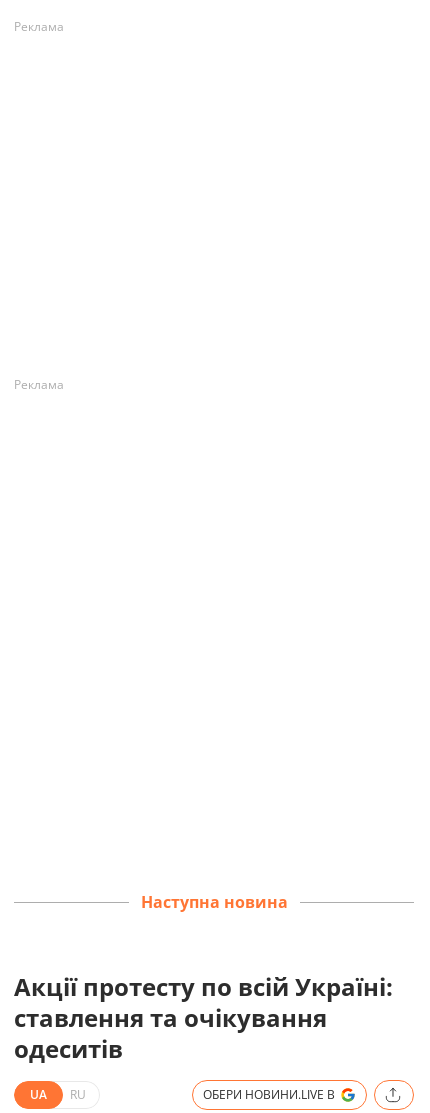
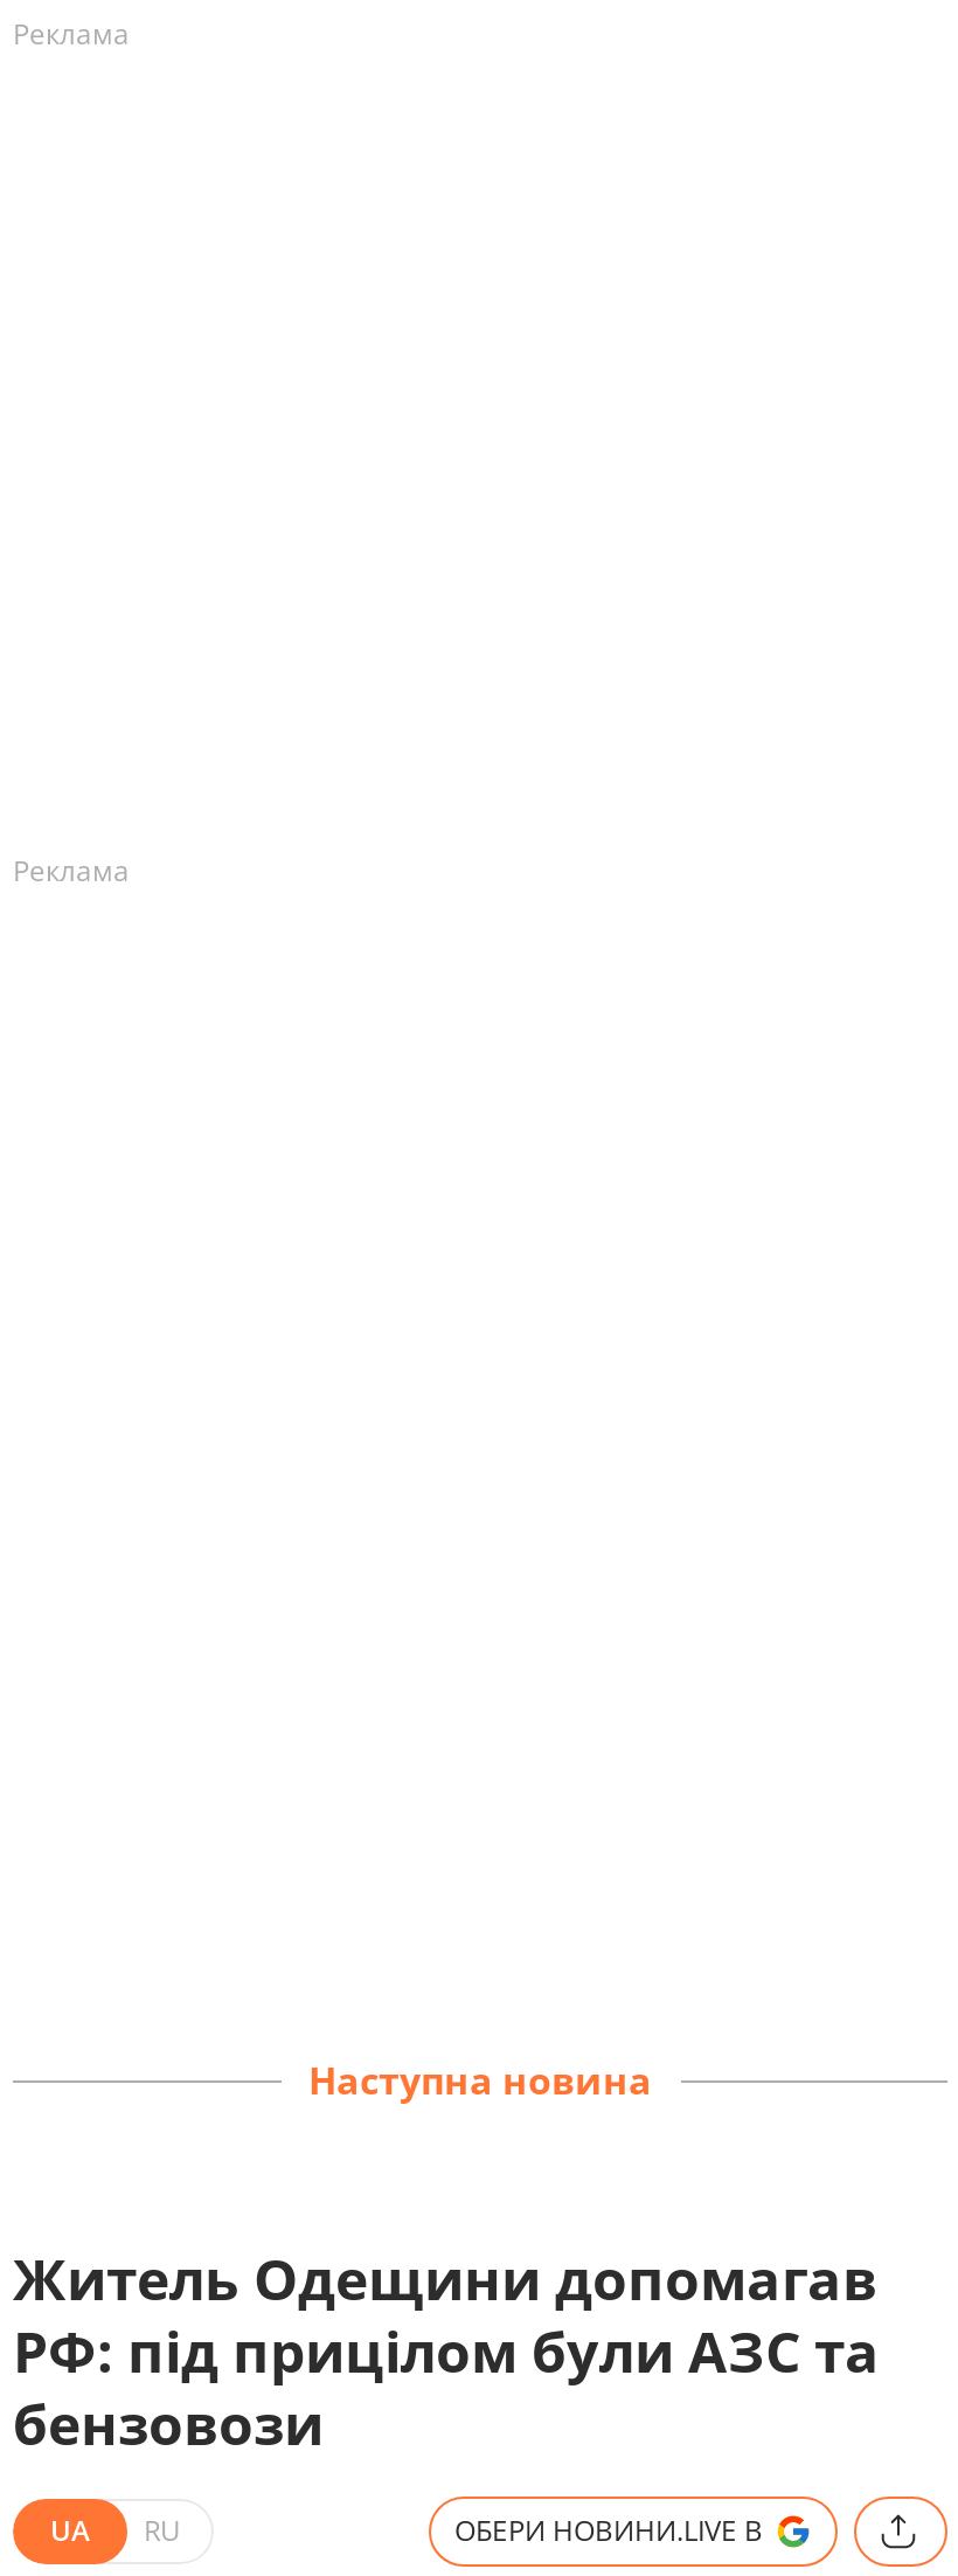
[14,970,393,1065] Акції протесту по всій Україні: | ставлення та очікування | одеситів -> [13,2240,880,2462] Житель Одещини допомагав | РФ: під прицілом були АЗС та | бензовози

